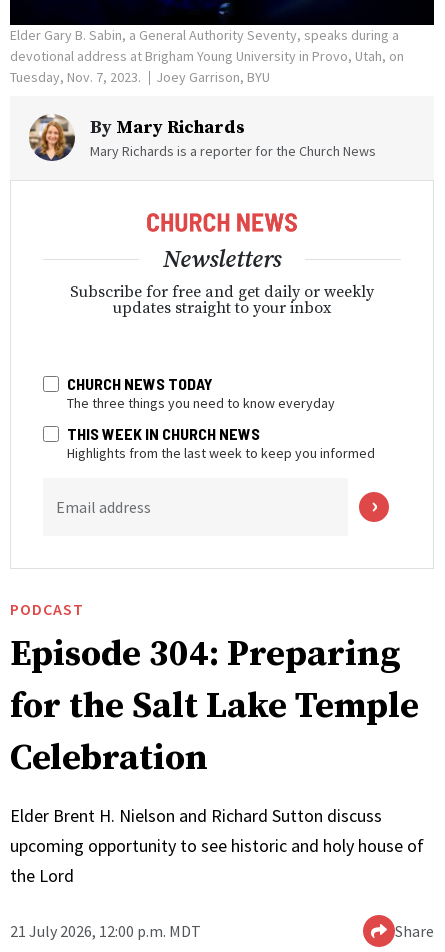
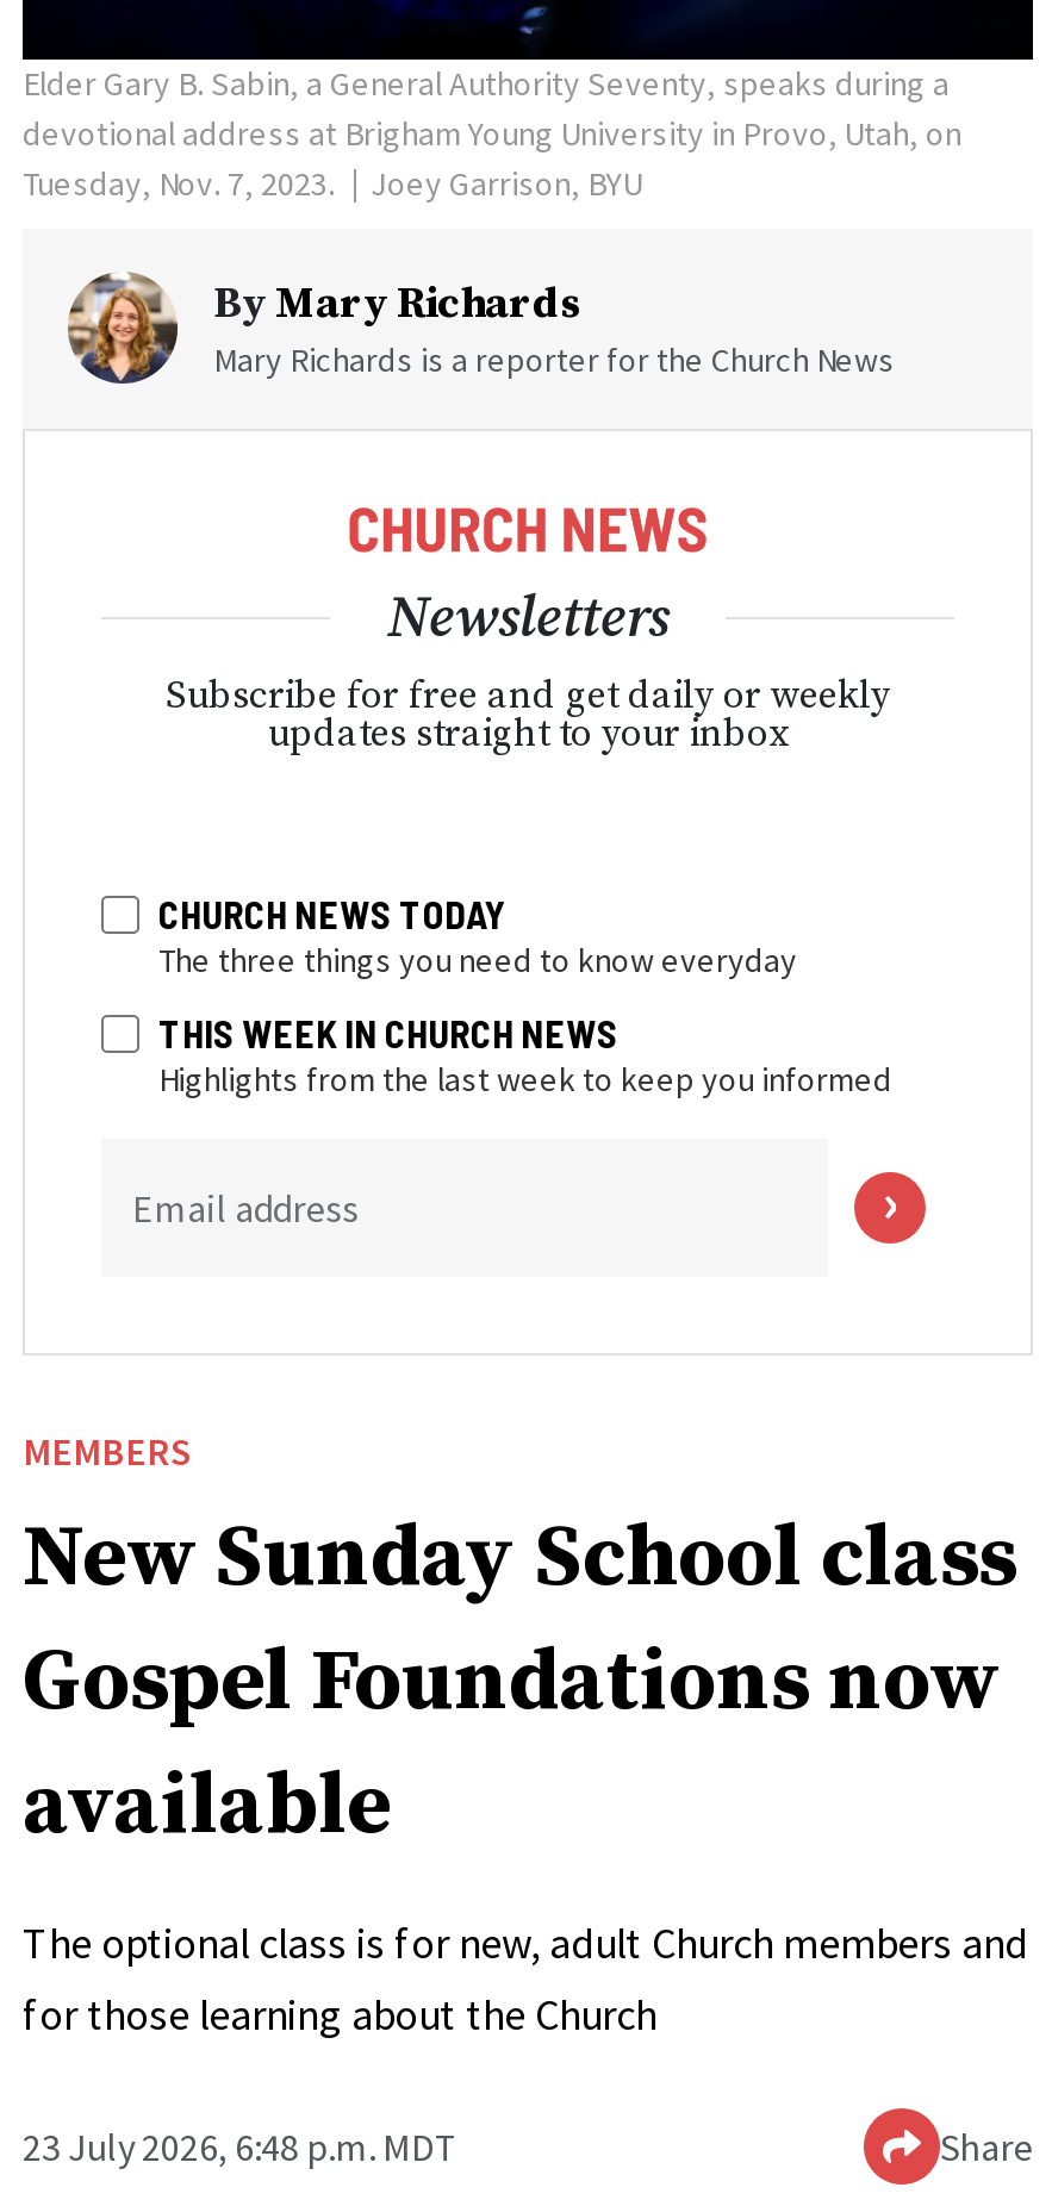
[10,599,419,781] PODCAST | Episode 304: Preparing | for the Salt Lake Temple | Celebration -> [23,1427,1016,1861] MEMBERS | New Sunday School class | Gospel Foundations now | available
[10,804,424,887] Elder Brent H. Nielson and Richard Sutton discuss | upcoming opportunity to see historic and holy house of | the Lord -> [23,1916,1028,2042] The optional class is for new, adult Church members and | for those learning about the Church
[10,921,201,941] 21 July 2026, 12:00 p.m. MDT -> [23,2123,459,2171] 23 July 2026, 6:48 p.m. MDT

